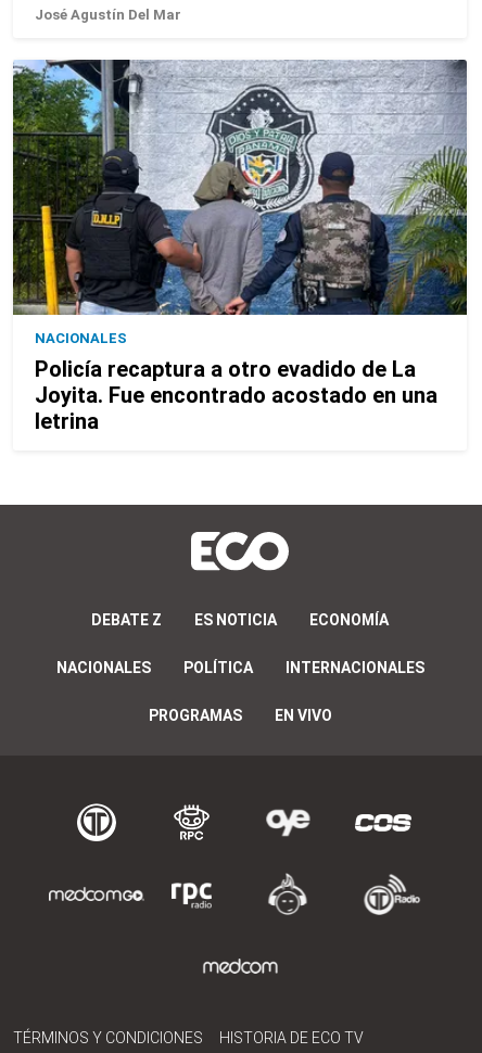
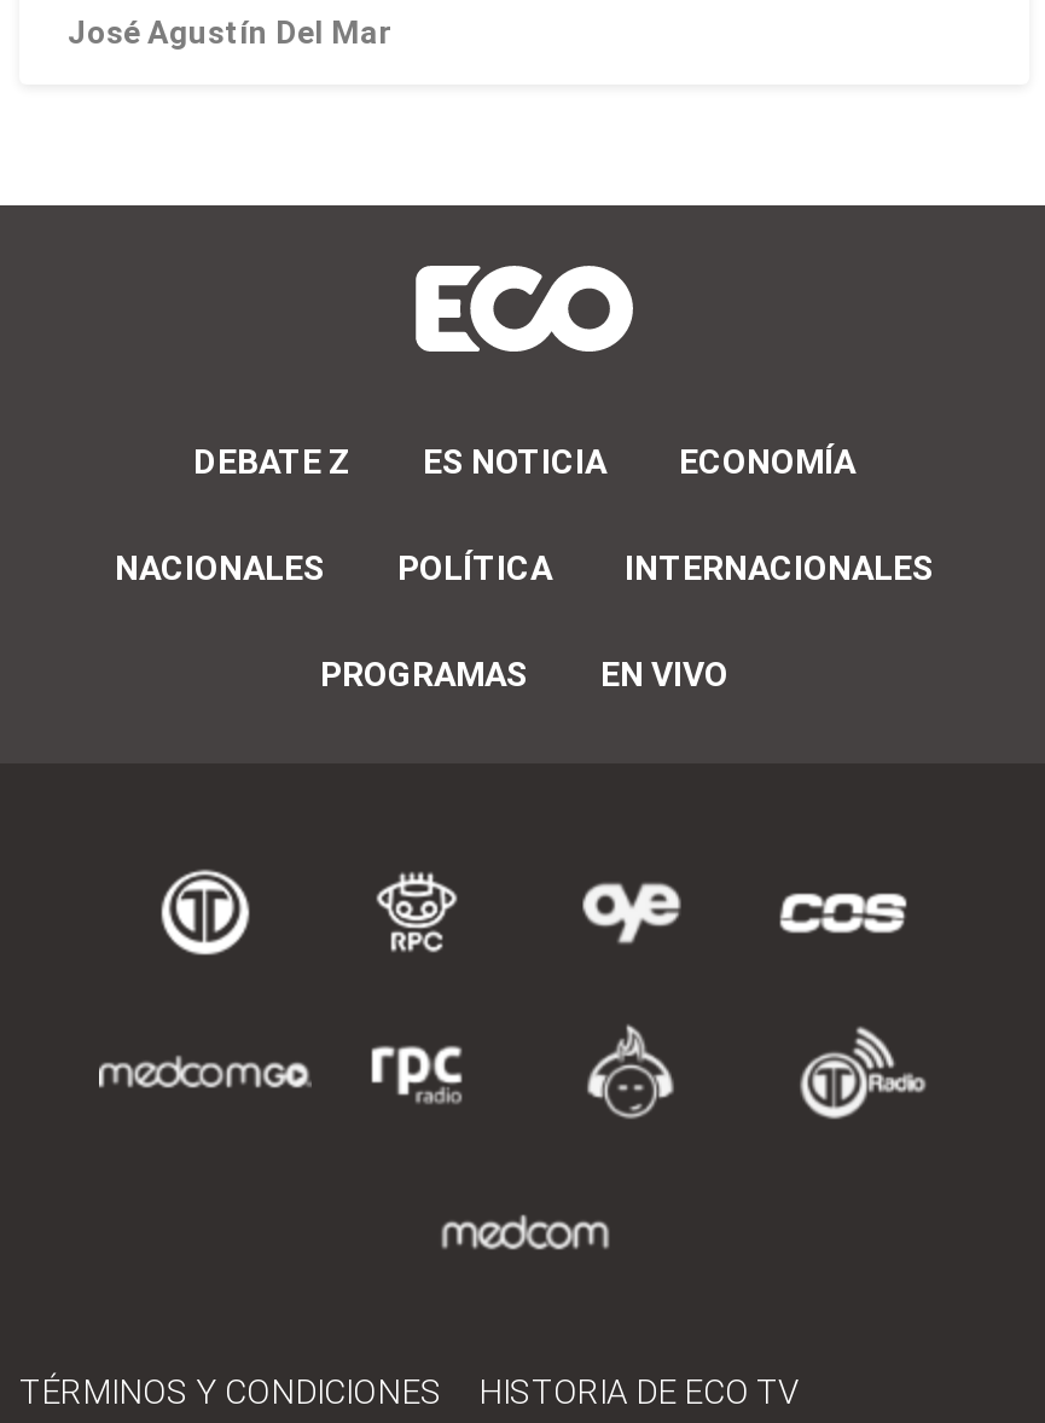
[12,59,468,434] [image] | NACIONALES | Policía recaptura a otro evadido de La | Joyita. Fue encontrado acostado en una | letrina -> none

